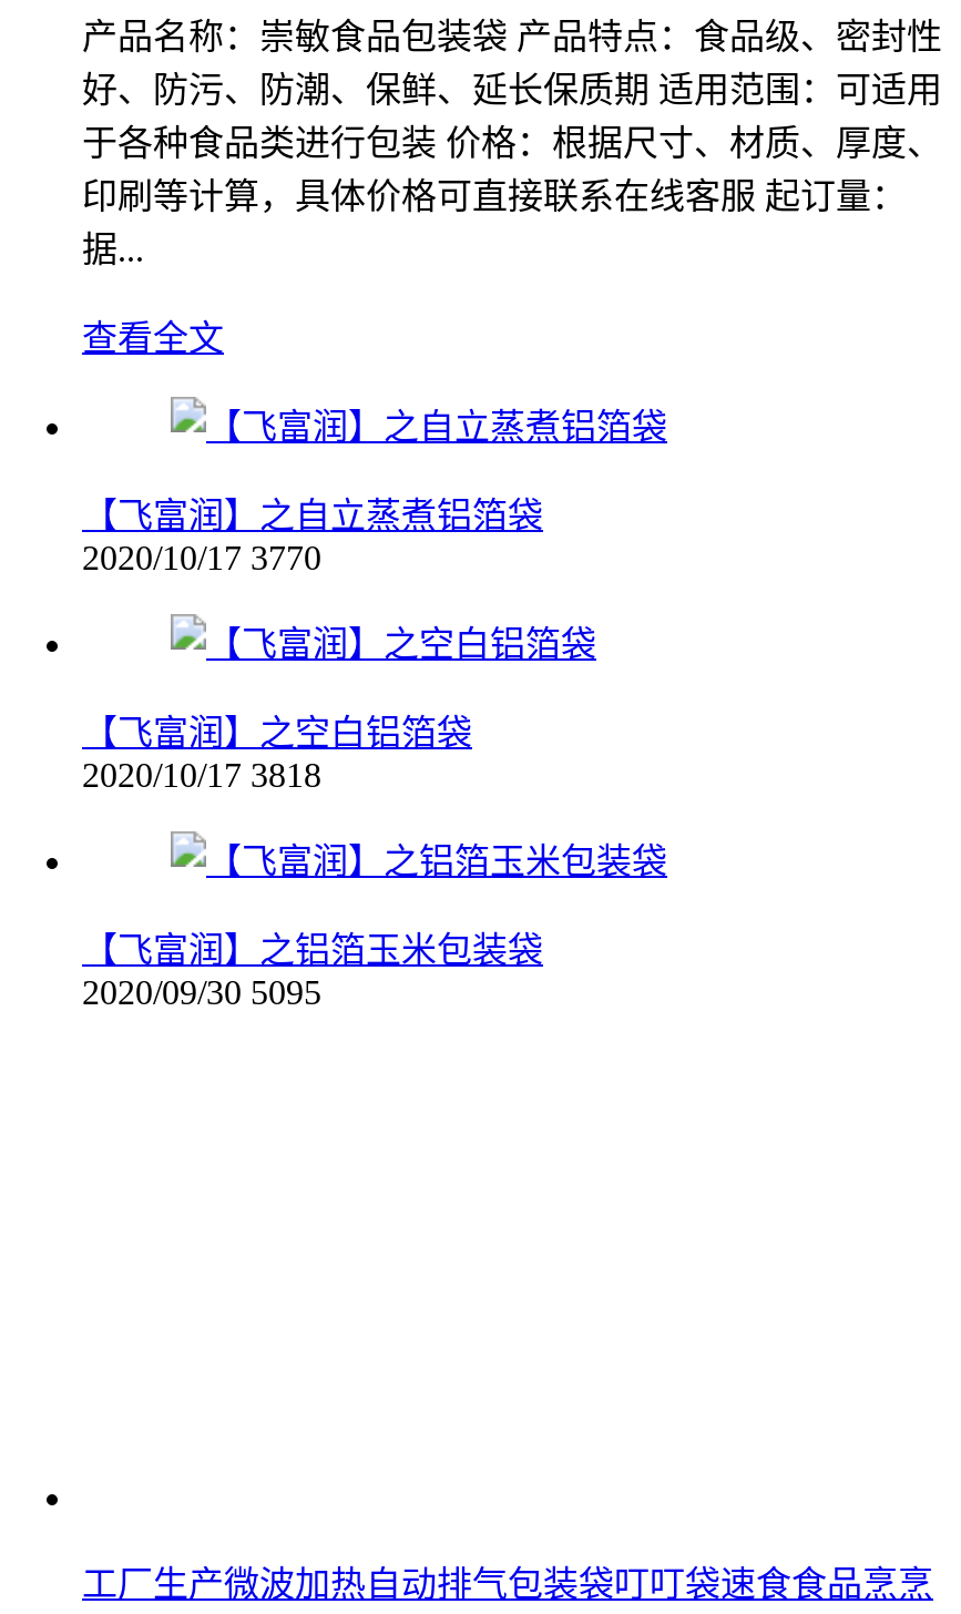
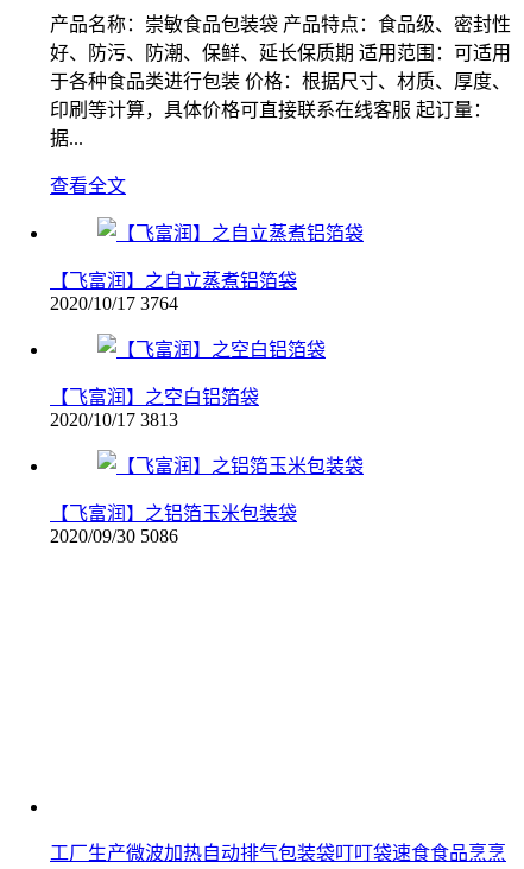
[82,539,321,577] 2020/10/17 3770 -> [50,293,178,314] 2020/10/17 3764
[82,756,321,794] 2020/10/17 3818 -> [50,410,178,430] 2020/10/17 3813
[82,974,321,1011] 2020/09/30 5095 -> [50,526,178,546] 2020/09/30 5086

